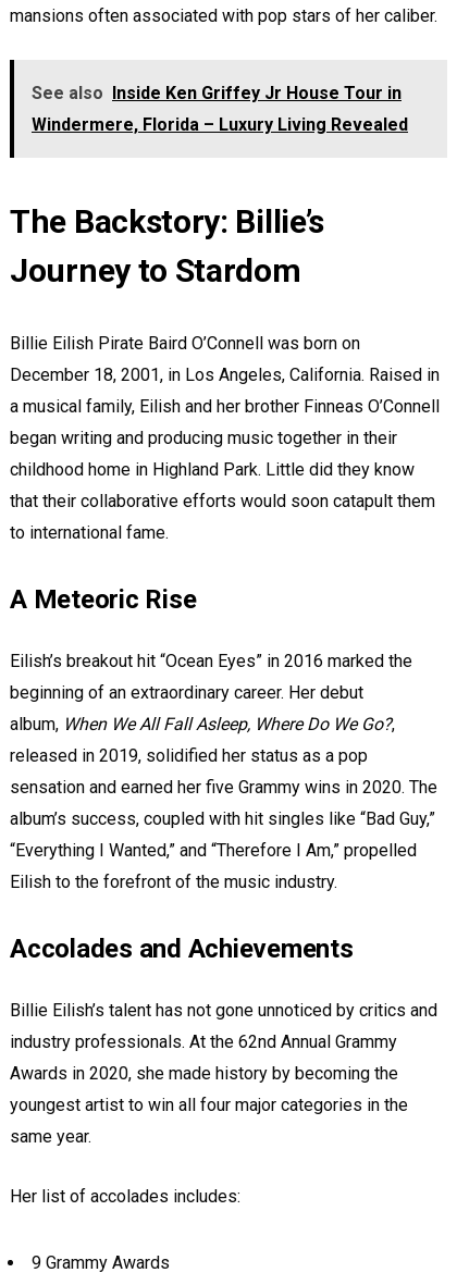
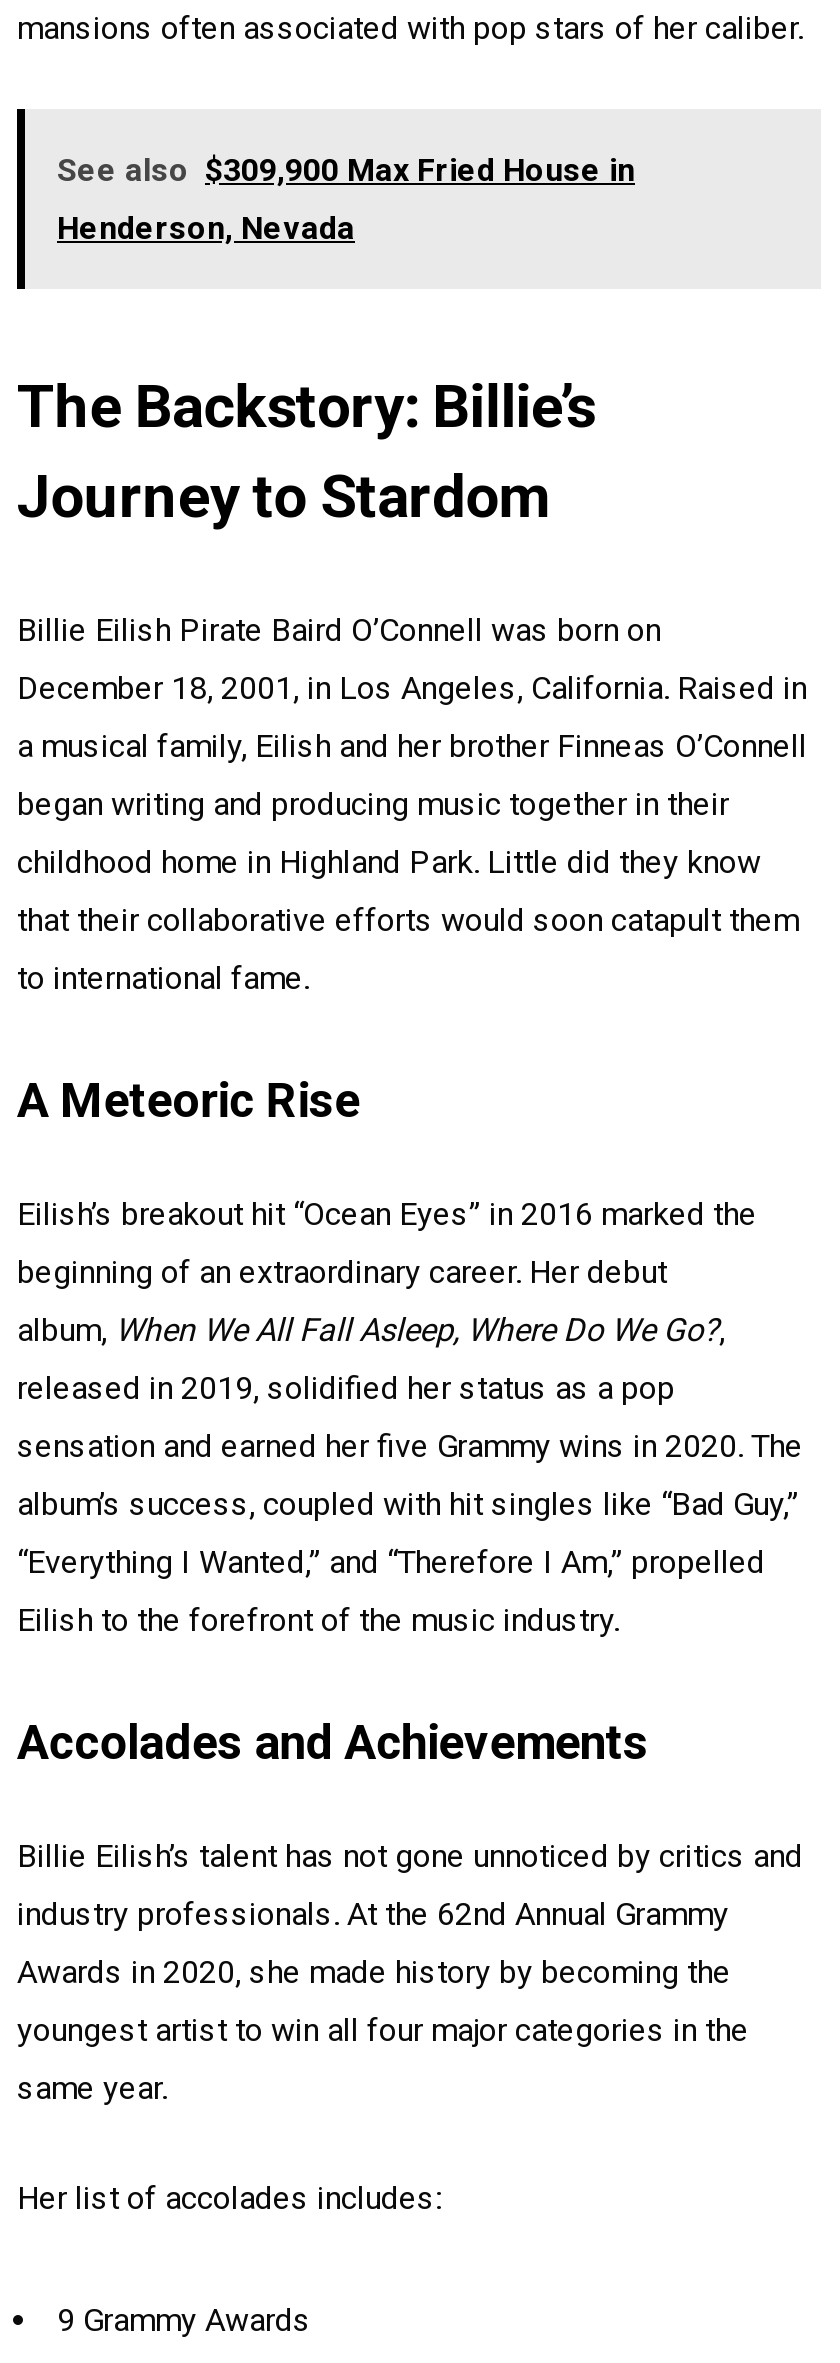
[32,83,402,103] See also Inside Ken Griffey Jr House Tour in -> [57,151,635,189] See also $309,900 Max Fried House in
[32,114,408,135] Windermere, Florida – Luxury Living Revealed -> [57,209,355,247] Henderson, Nevada

